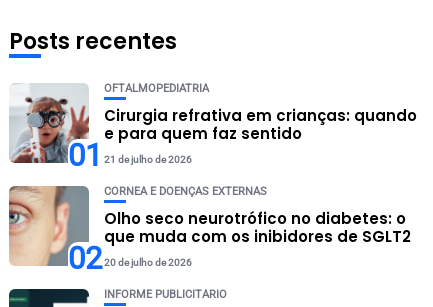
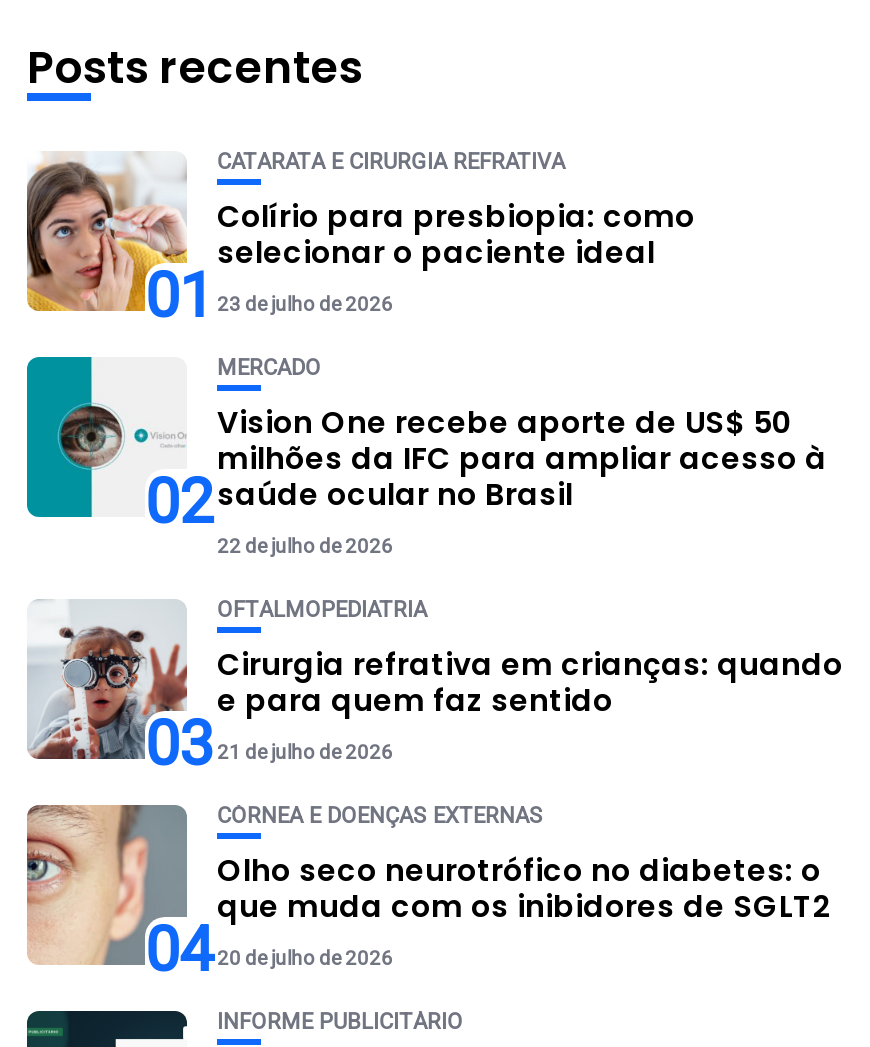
none -> [25,148,695,538] [image] | CATARATA E CIRURGIA REFRATIVA | Colírio para presbiopia: como | selecionar o paciente ideal | 23 de julho de 2026 | 02
none -> [145,354,827,780] MERCADO | Vision One recebe aporte de US$ 50 | milhões da IFC para ampliar acesso à | saúde ocular no Brasil | 22 de julho de 2026 | 03
[68,240,192,277] 02 20 de julho de 2026 -> [145,912,393,986] 04 20 de julho de 2026

